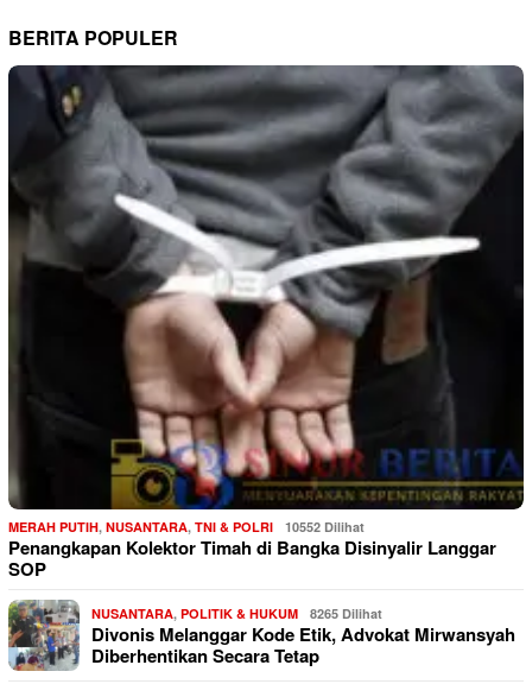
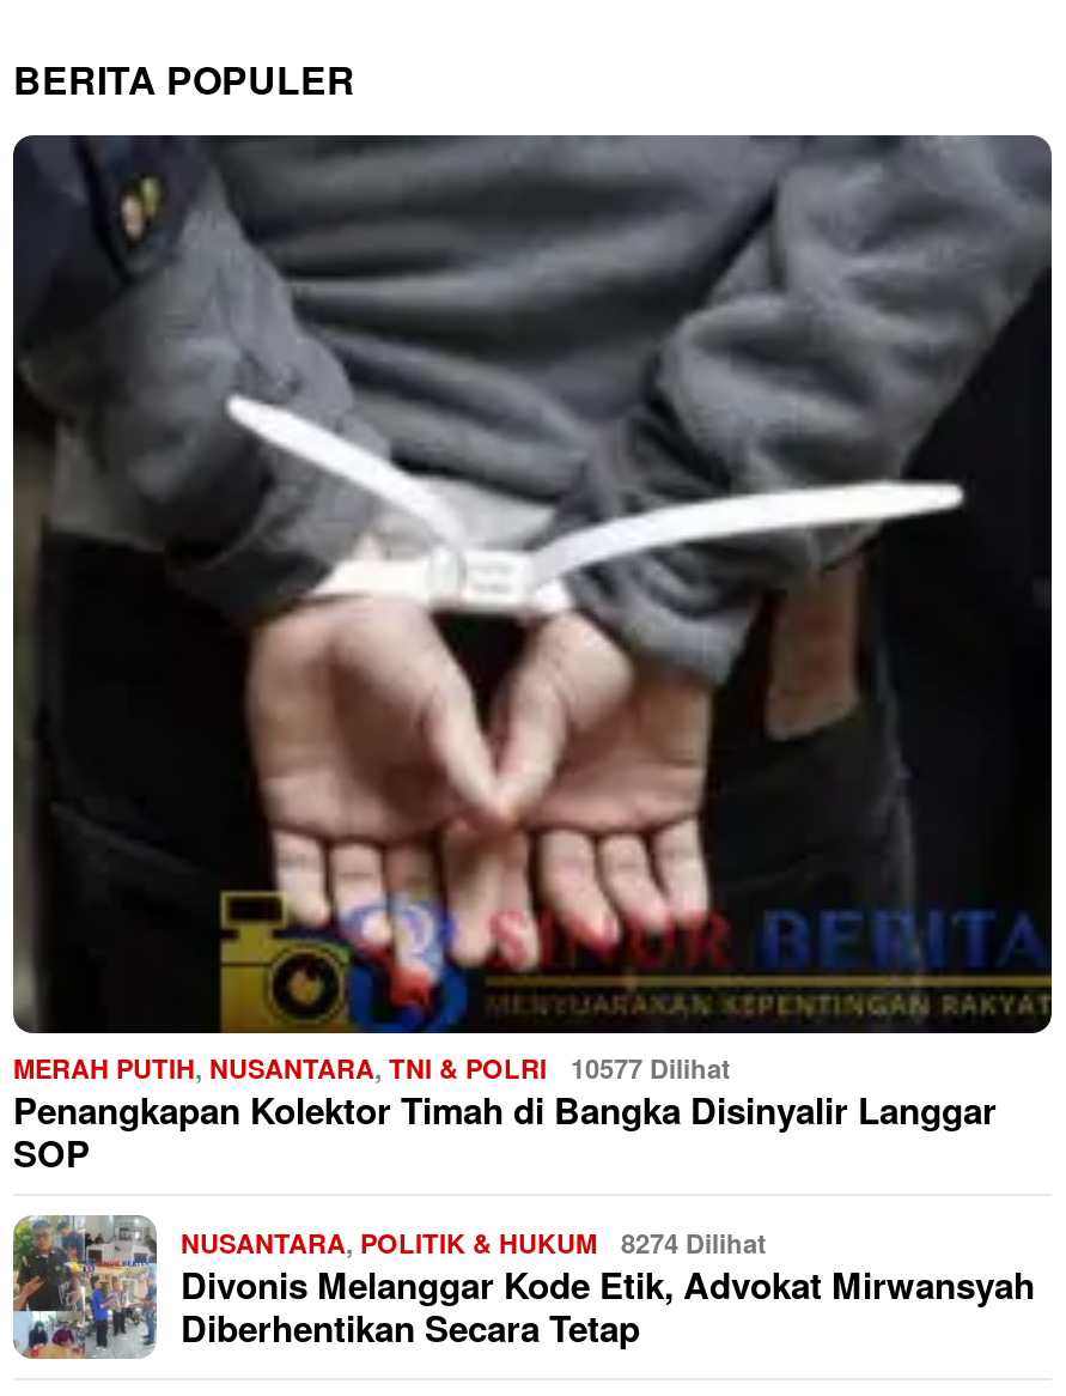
[8,518,365,536] MERAH PUTIH, NUSANTARA, TNI & POLRI 10552 Dilihat -> [13,1050,731,1086] MERAH PUTIH, NUSANTARA, TNI & POLRI 10577 Dilihat
[91,605,382,623] NUSANTARA, POLITIK & HUKUM 8265 Dilihat -> [181,1225,767,1260] NUSANTARA, POLITIK & HUKUM 8274 Dilihat

